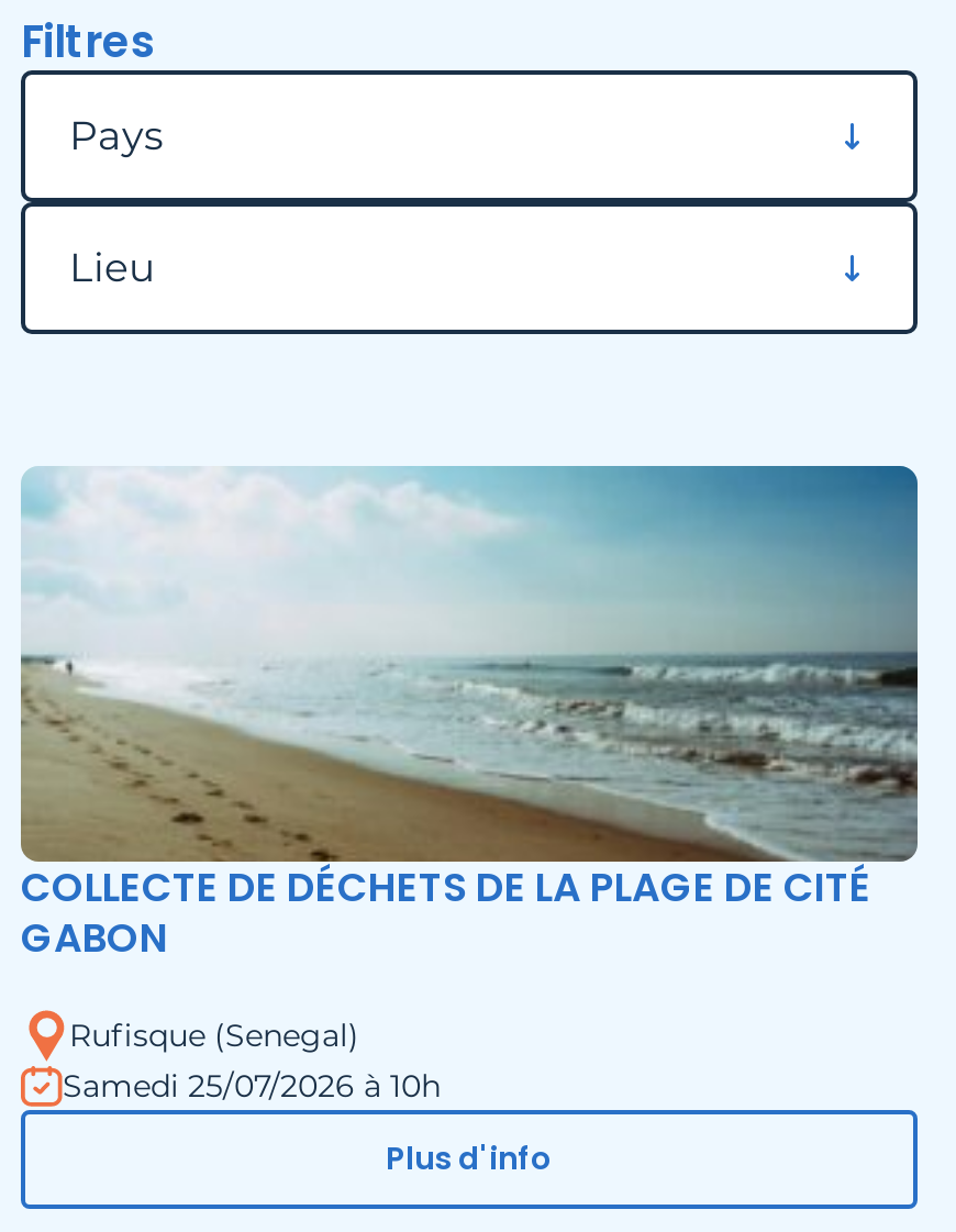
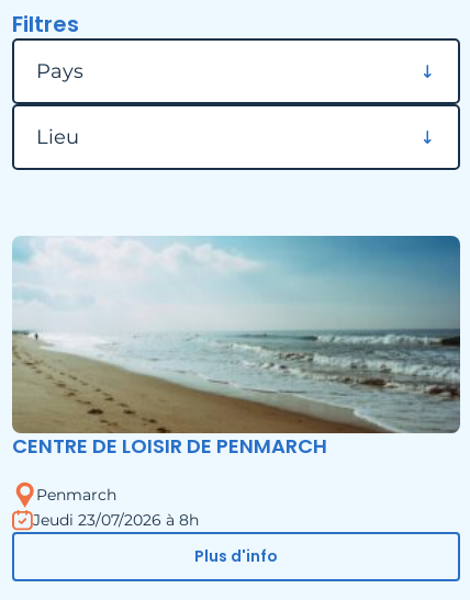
[21,860,871,966] COLLECTE DE DÉCHETS DE LA PLAGE DE CITÉ | GABON -> [12,433,327,460] CENTRE DE LOISIR DE PENMARCH
[63,1015,441,1106] Rufisque (Senegal) | Samedi 25/07/2026 à 10h -> [33,485,199,530] Penmarch | Jeudi 23/07/2026 à 8h

